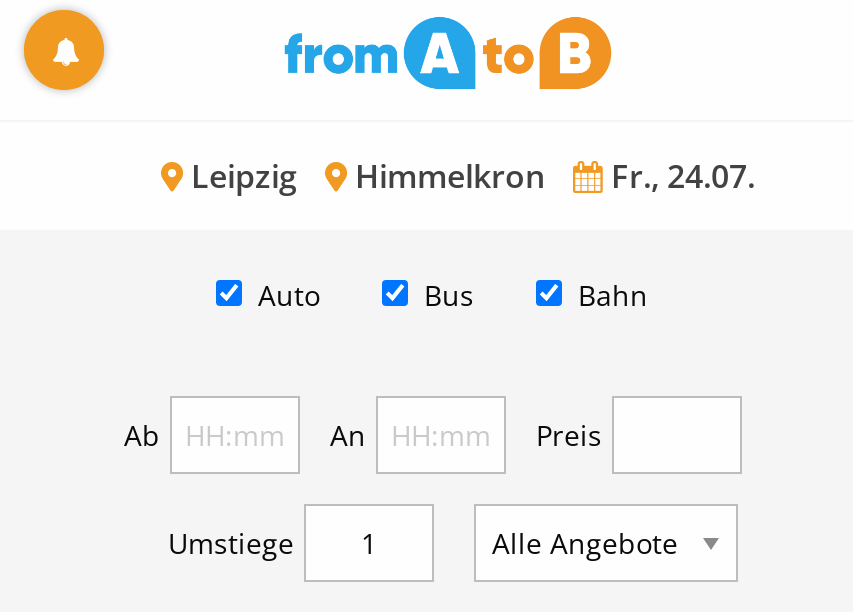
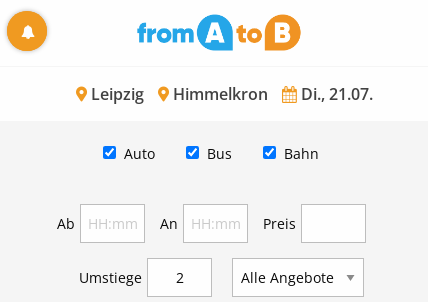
[183,153,755,197] Leipzig Himmelkron Fr., 24.07. -> [86,82,372,104] Leipzig Himmelkron Di., 21.07.

